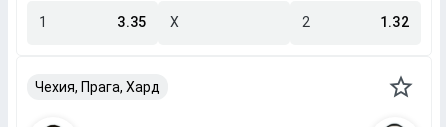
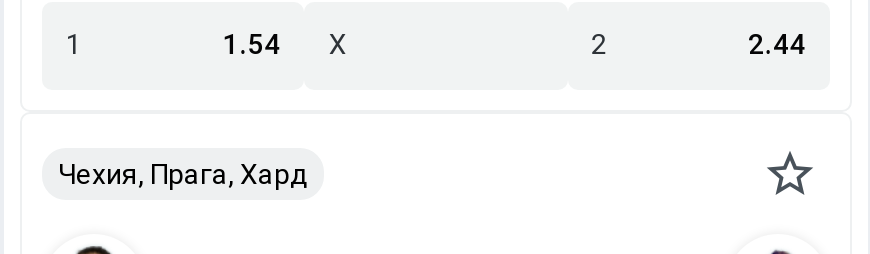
[117,14,180,30] 3.35 X -> [223,28,347,60] 1.54 X
[380,14,409,30] 1.32 -> [748,28,806,60] 2.44

